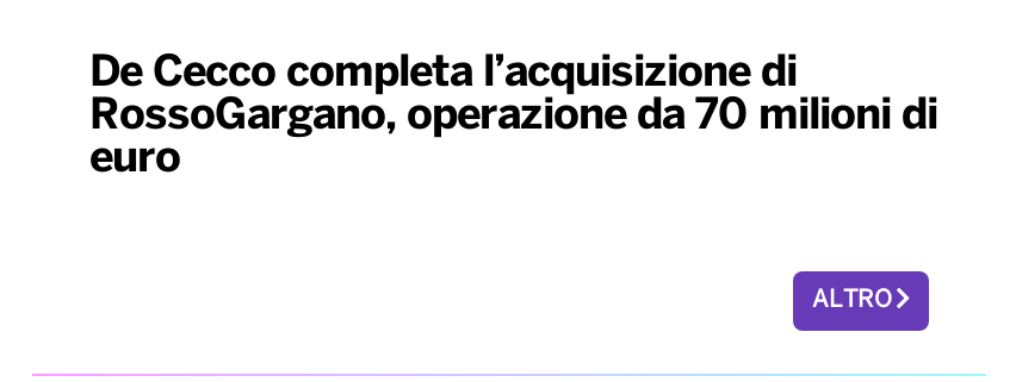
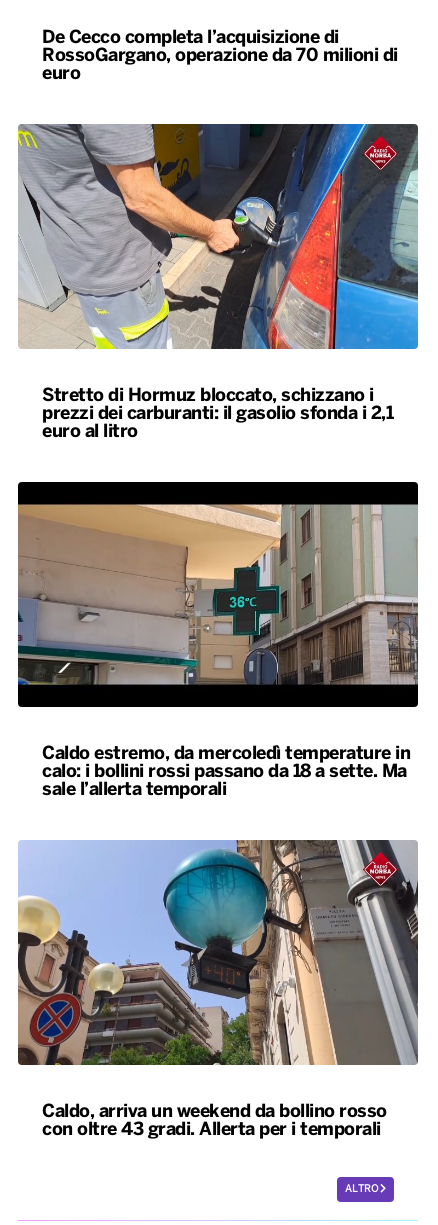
none -> [17,123,419,441] [image] | Stretto di Hormuz bloccato, schizzano i | prezzi dei carburanti: il gasolio sfonda i 2,1 | euro al litro
none -> [17,481,419,799] [image] | Caldo estremo, da mercoledì temperature in | calo: i bollini rossi passano da 18 a sette. Ma | sale l’allerta temporali
none -> [17,839,419,1139] [image] | Caldo, arriva un weekend da bollino rosso | con oltre 43 gradi. Allerta per i temporali

